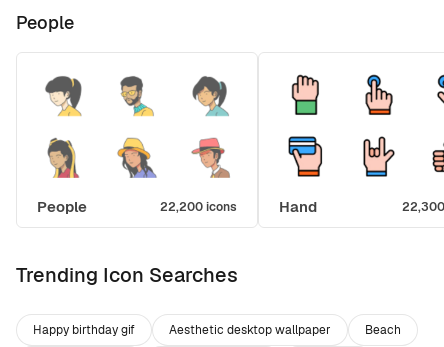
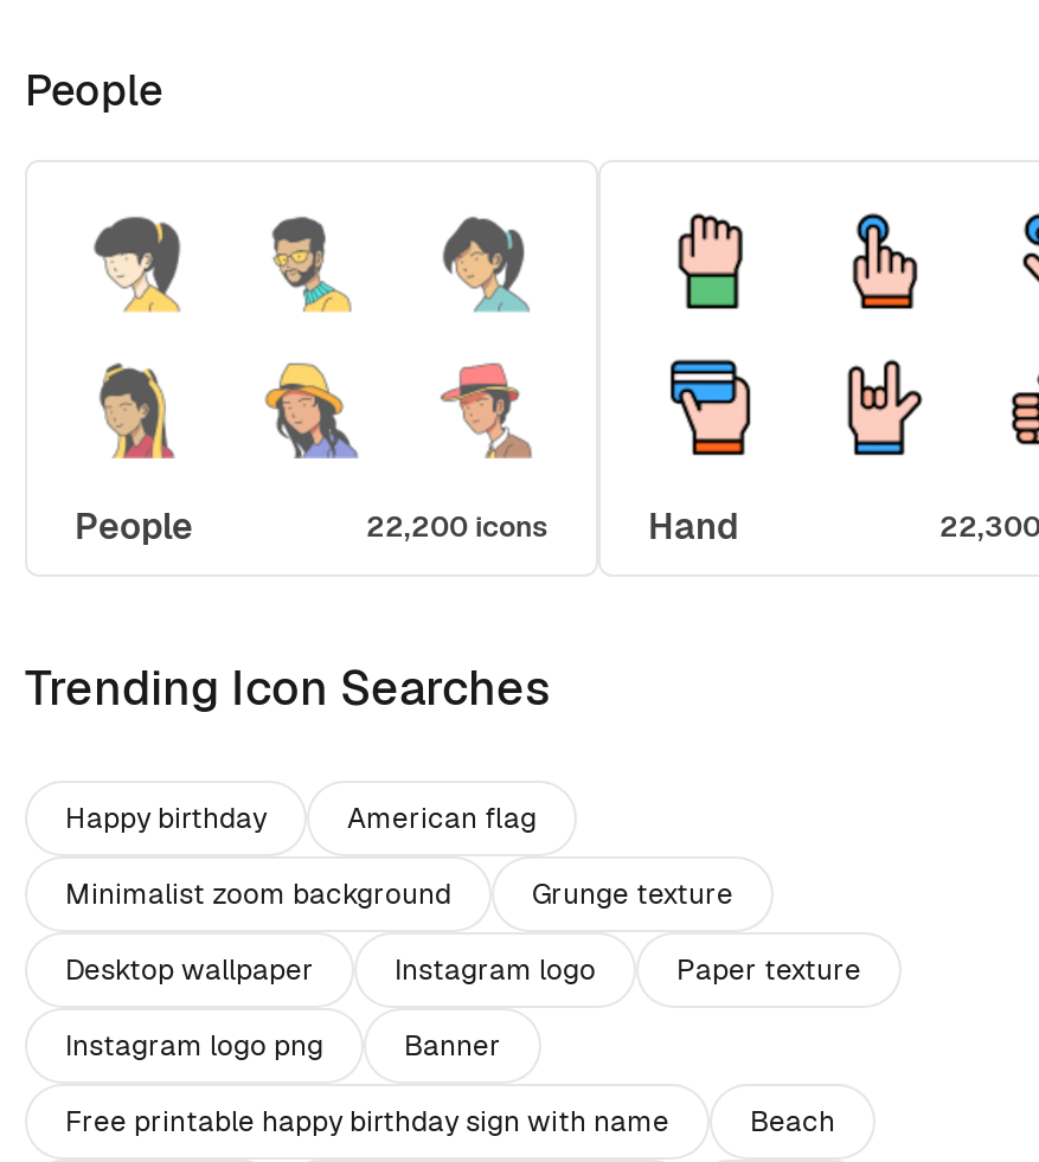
[33,321,331,337] Happy birthday gif | Aesthetic desktop wallpaper -> [65,798,861,1139] Happy birthday | American flag | Minimalist zoom background | Grunge texture | Desktop wallpaper | Instagram logo | Paper texture | Instagram logo png | Banner | Free printable happy birthday sign with name

